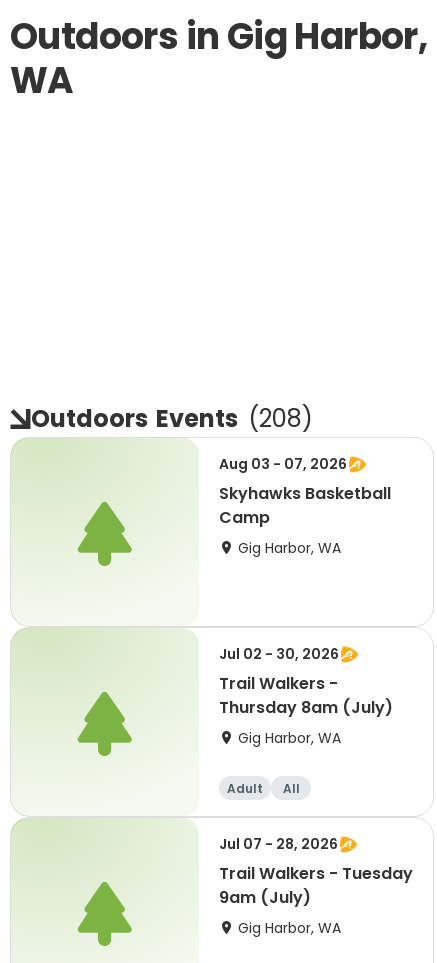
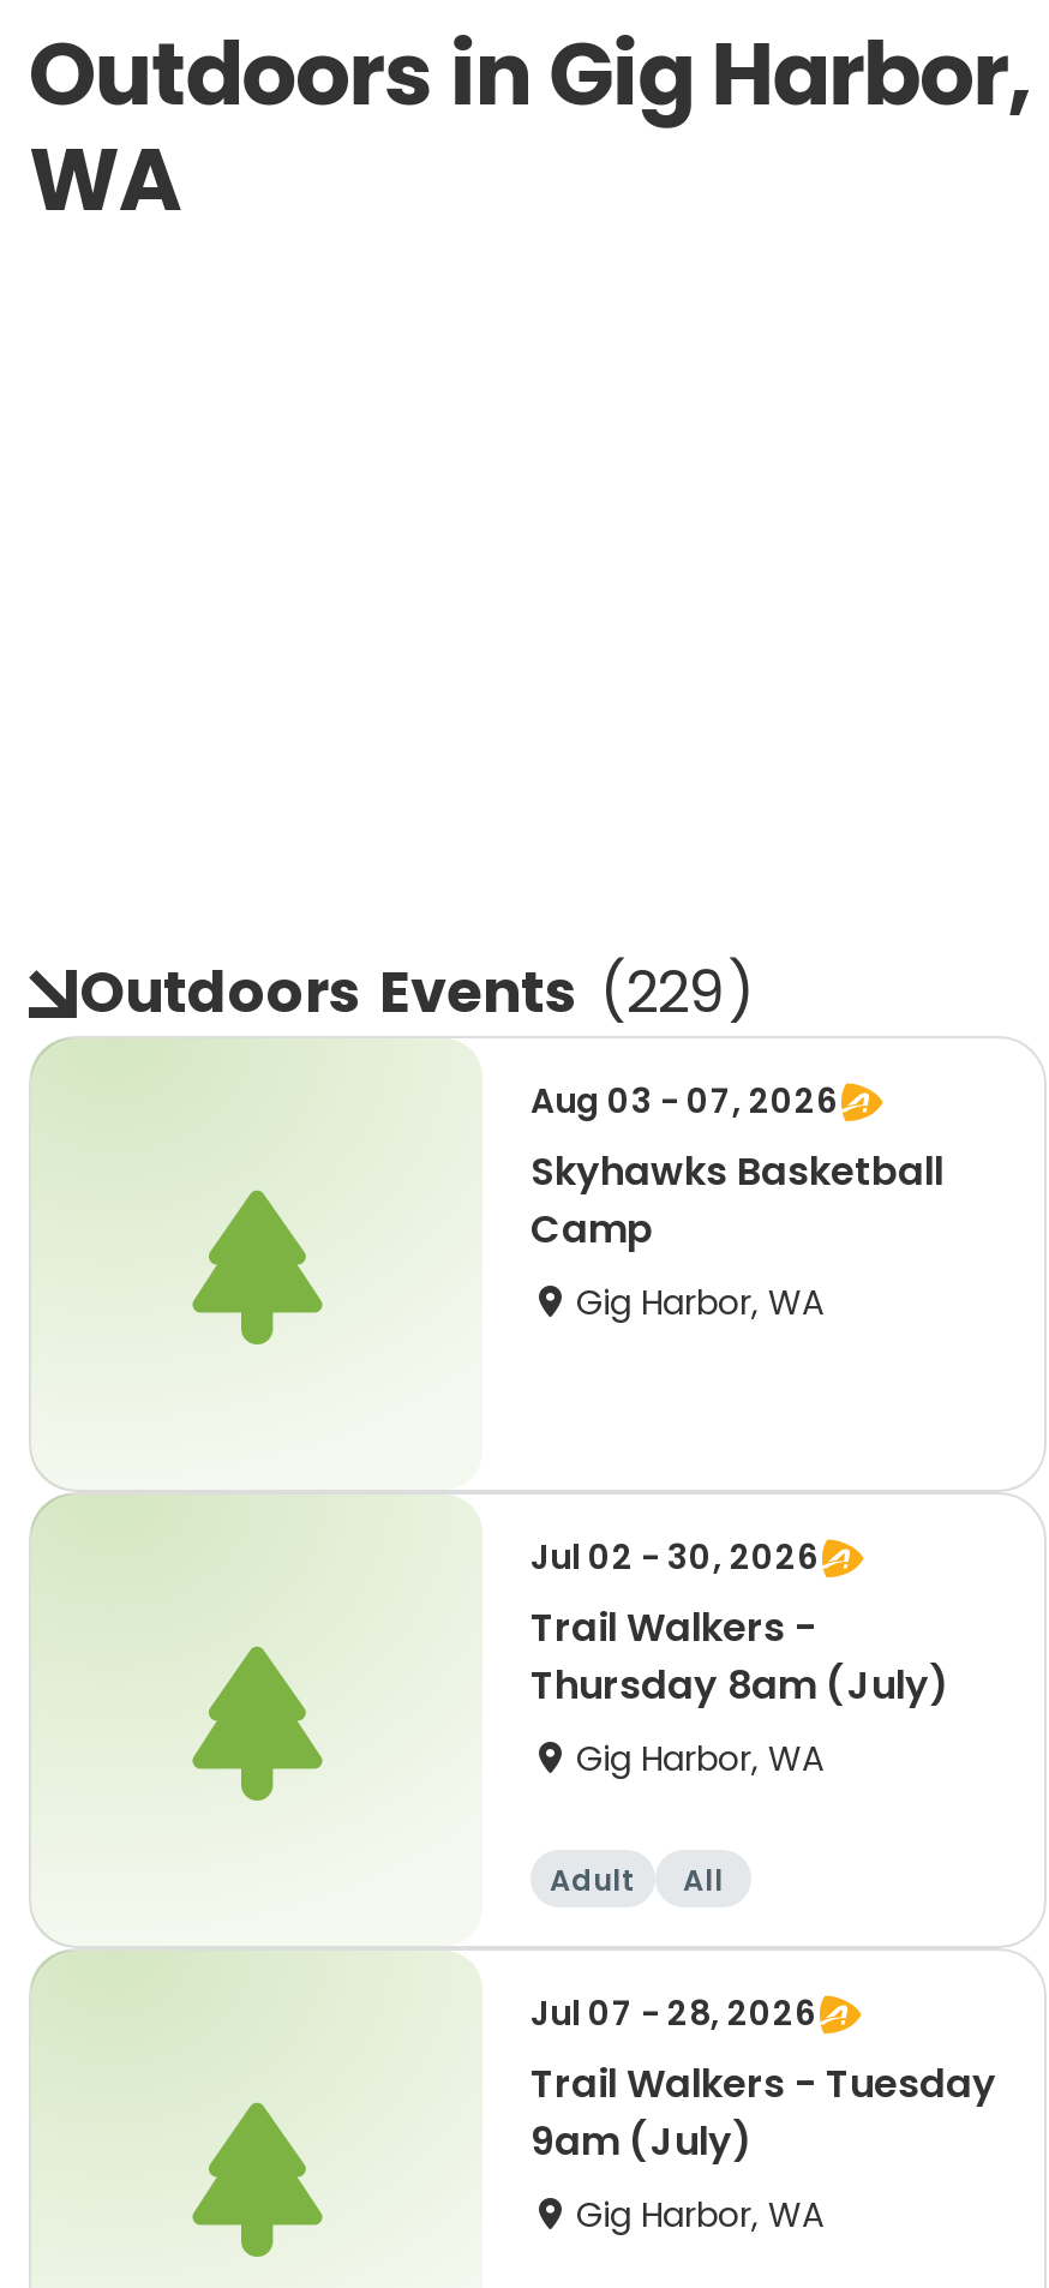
[31,402,313,435] Outdoors Events (208) -> [79,952,754,1031] Outdoors Events (229)

